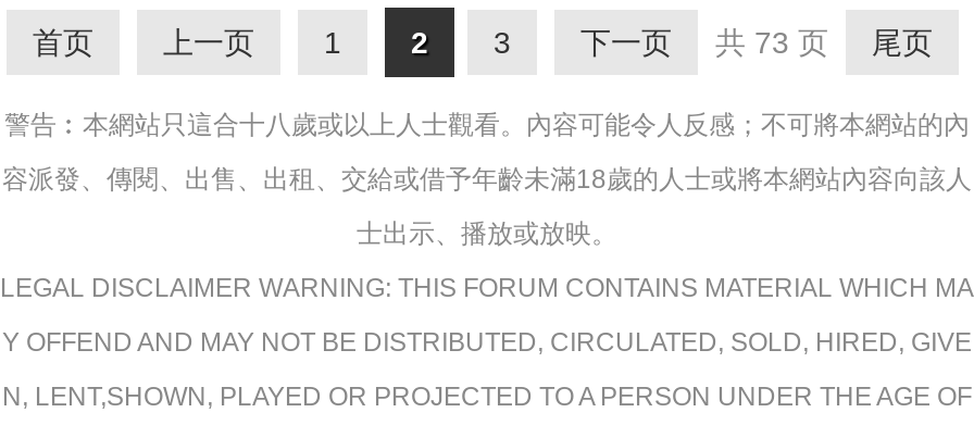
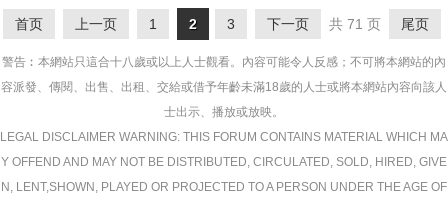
[33,25,933,60] 首页 上一页 1 2 3 下一页 共 73 页 尾页 -> [15,16,429,32] 首页 上一页 1 2 3 下一页 共 71 页 尾页

